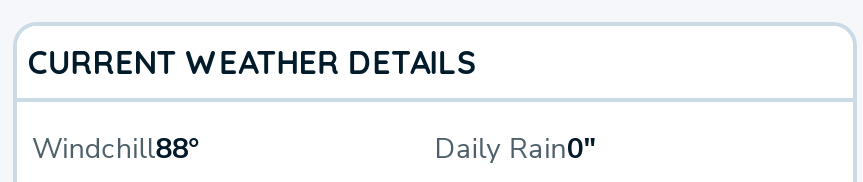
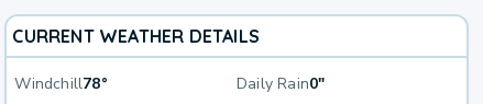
[32,129,201,167] Windchill88° -> [15,73,108,94] Windchill78°

